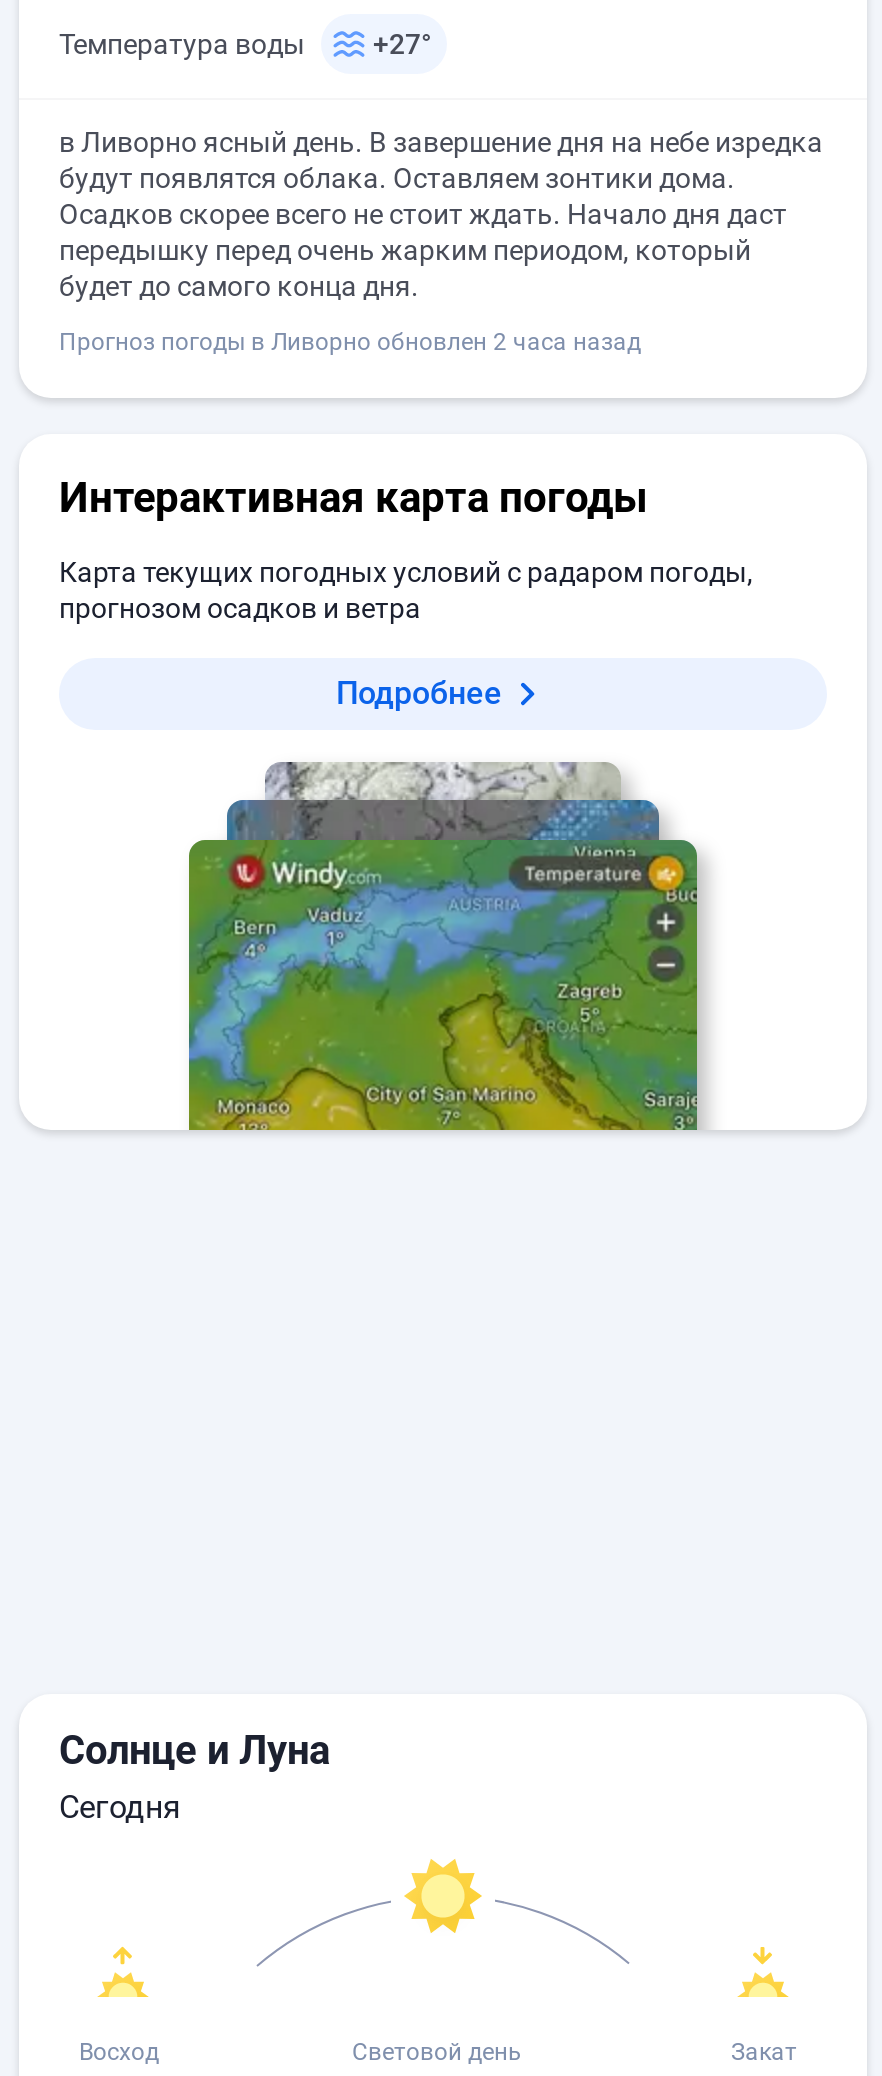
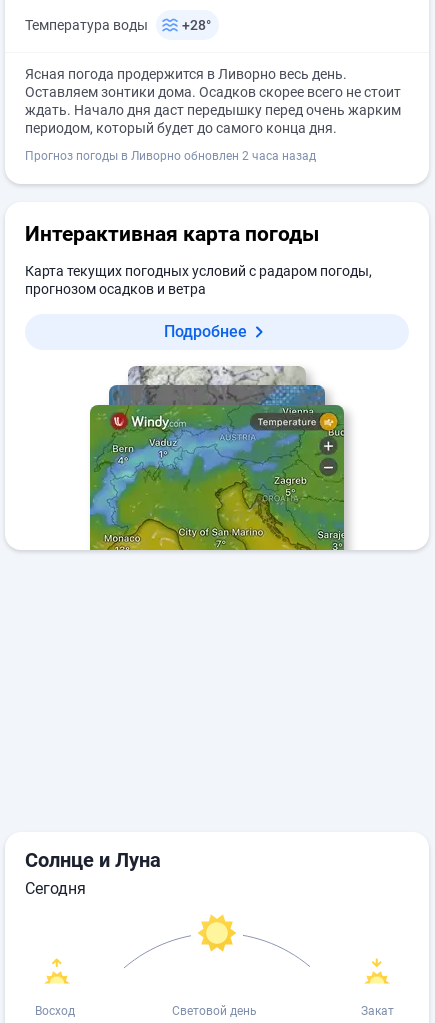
[373,28,431,60] +27° -> [182,17,211,33] +28°
[59,126,823,302] в Ливорно ясный день. В завершение дня на небе изредка | будут появлятся облака. Оставляем зонтики дома. | Осадков скорее всего не стоит ждать. Начало дня даст | передышку перед очень жарким периодом, который | будет до самого конца дня. -> [25,66,401,136] Ясная погода продержится в Ливорно весь день. | Оставляем зонтики дома. Осадков скорее всего не стоит | ждать. Начало дня даст передышку перед очень жарким | периодом, который будет до самого конца дня.

